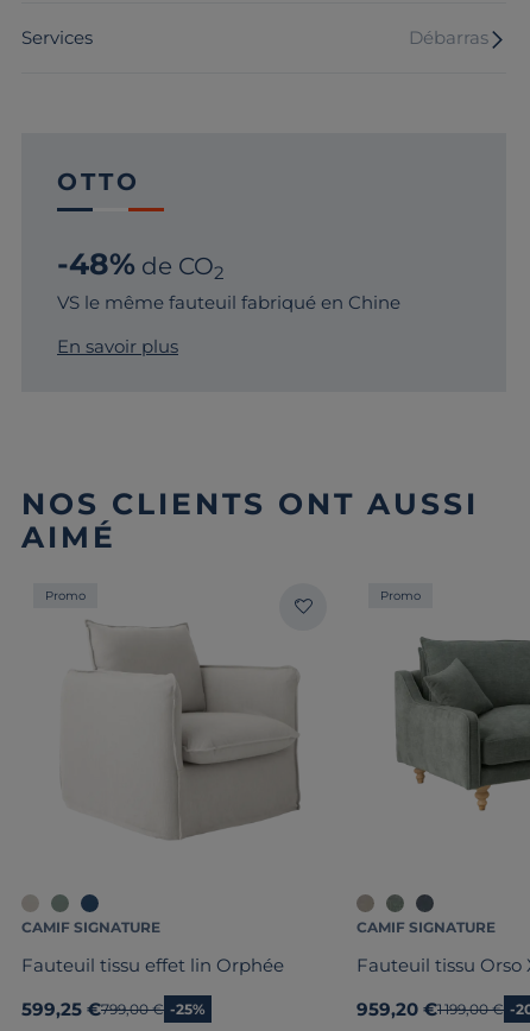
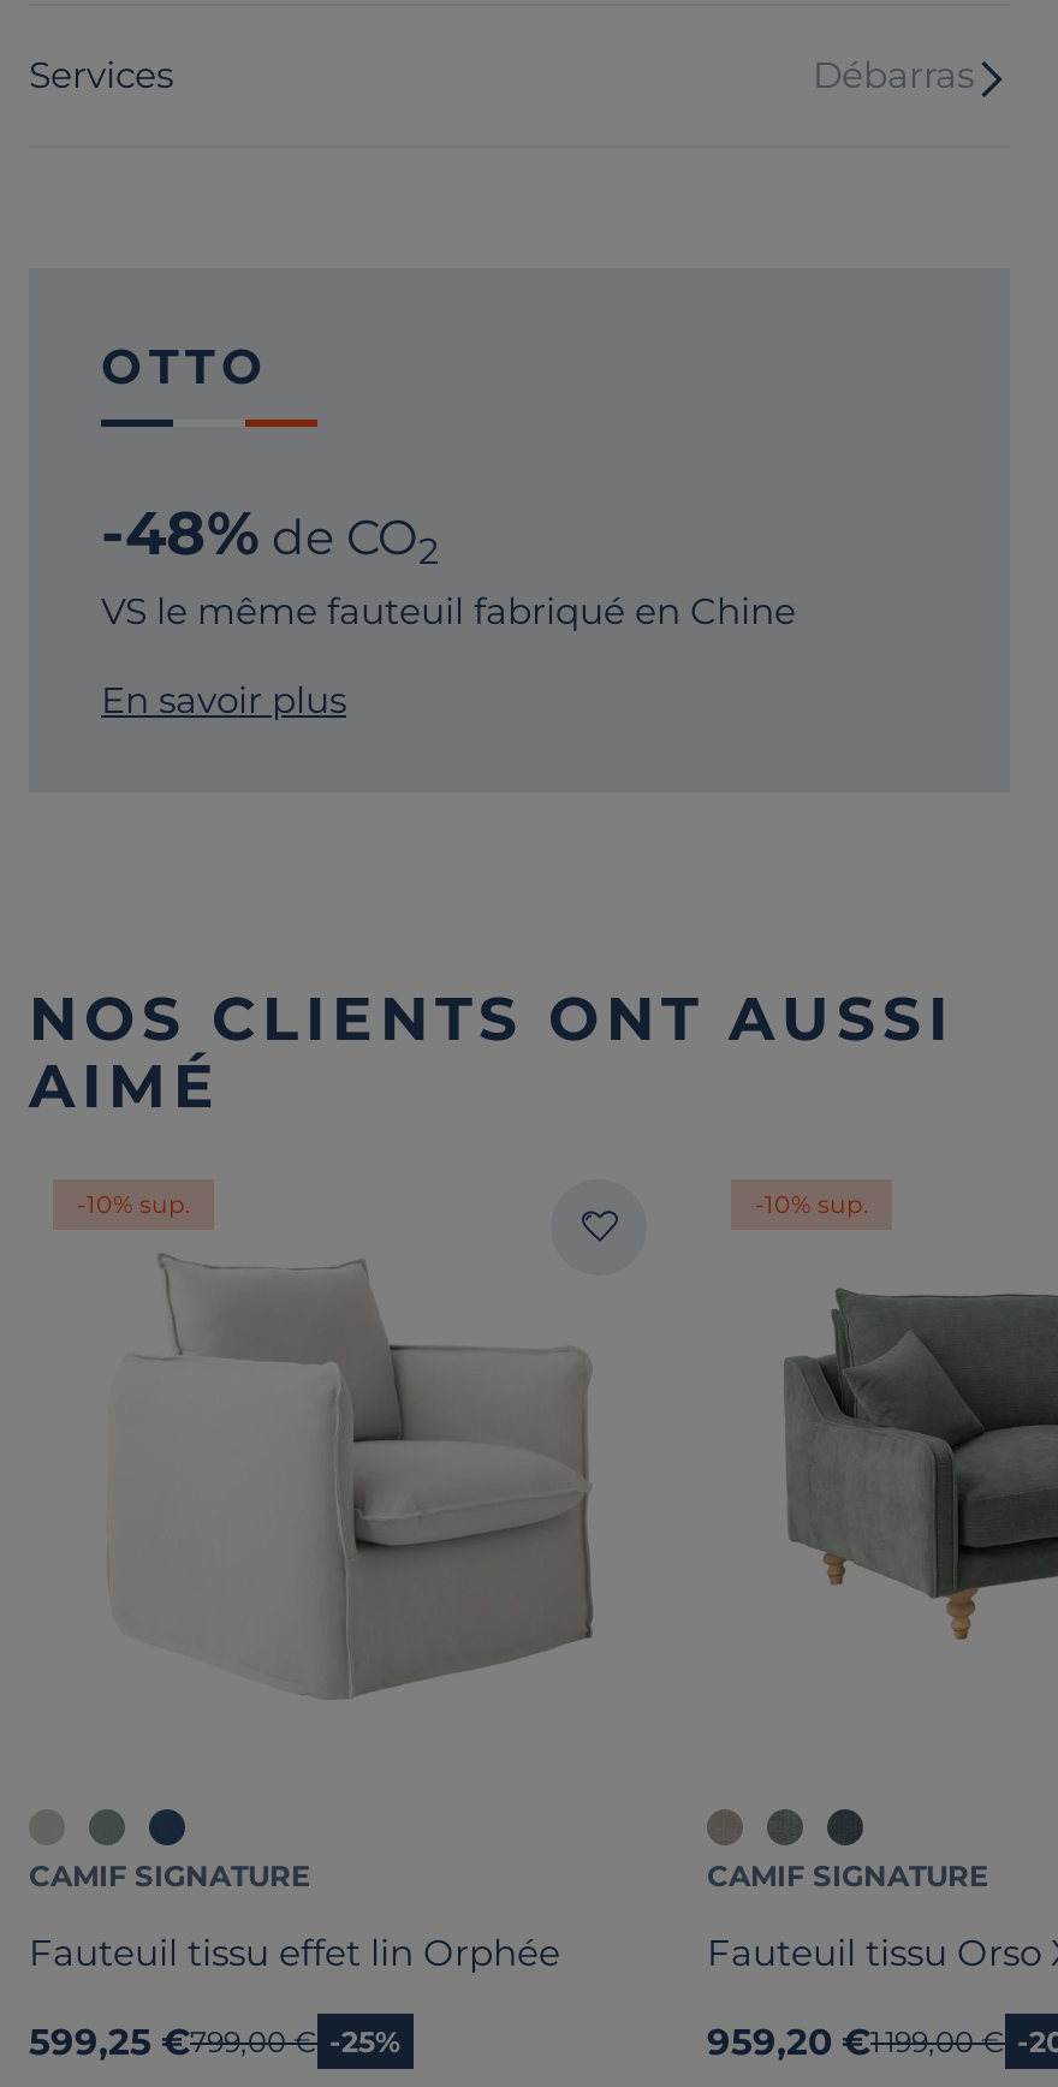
[45,588,86,603] Promo -> [77,1189,190,1220] -10% sup.
[380,588,421,603] Promo -> [755,1189,868,1220] -10% sup.

